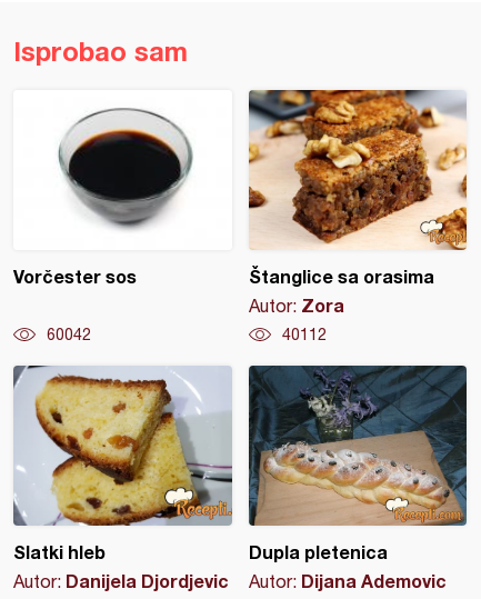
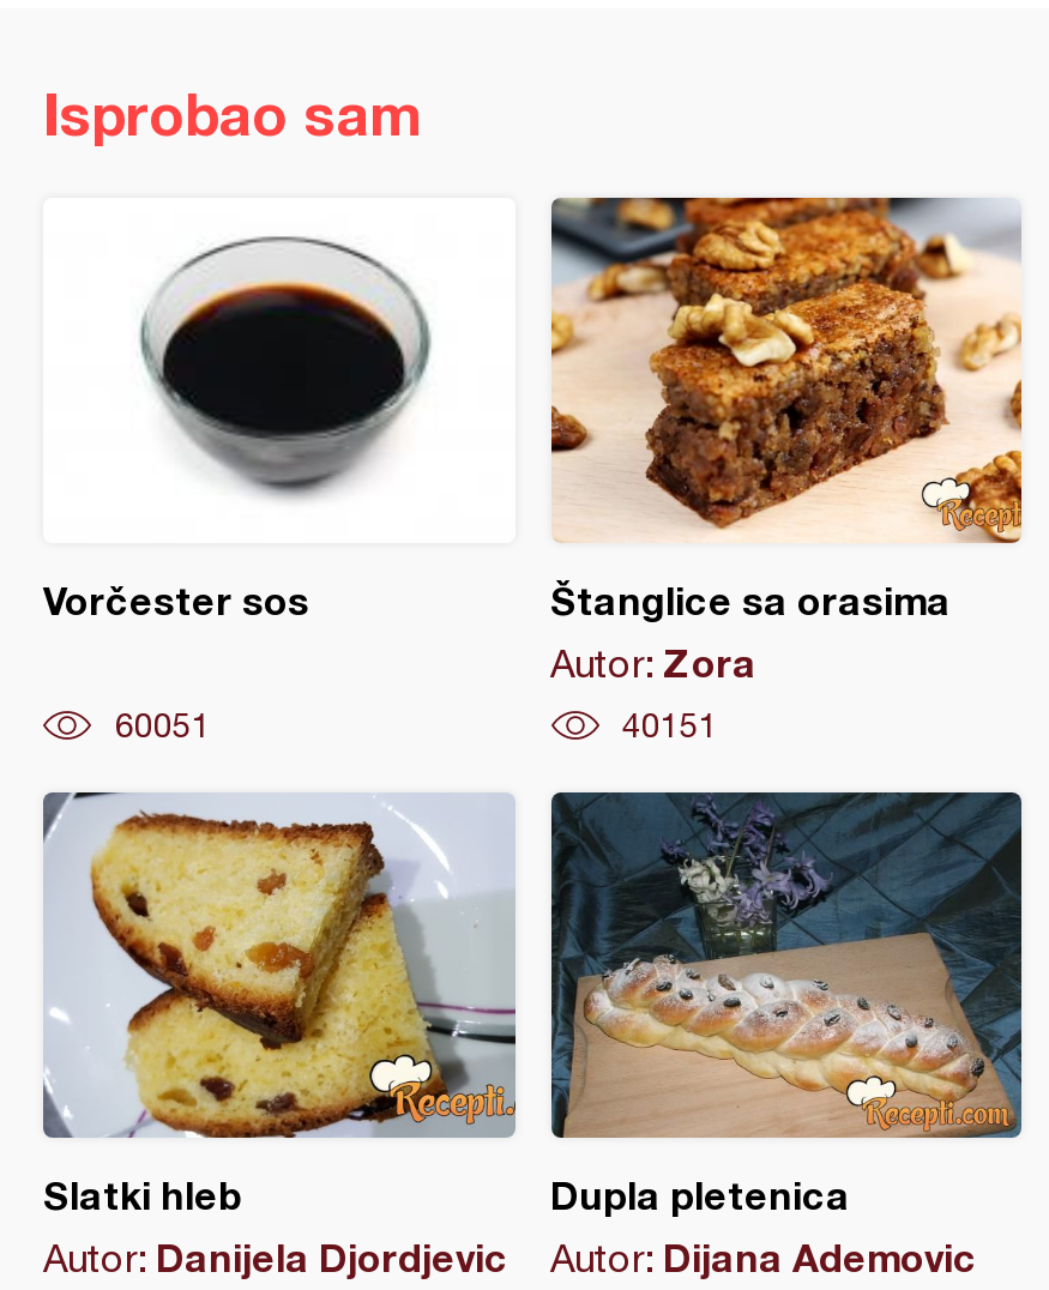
[47,326,91,344] 60042 -> [115,707,211,745] 60051
[282,326,326,344] 40112 -> [622,707,718,745] 40151

